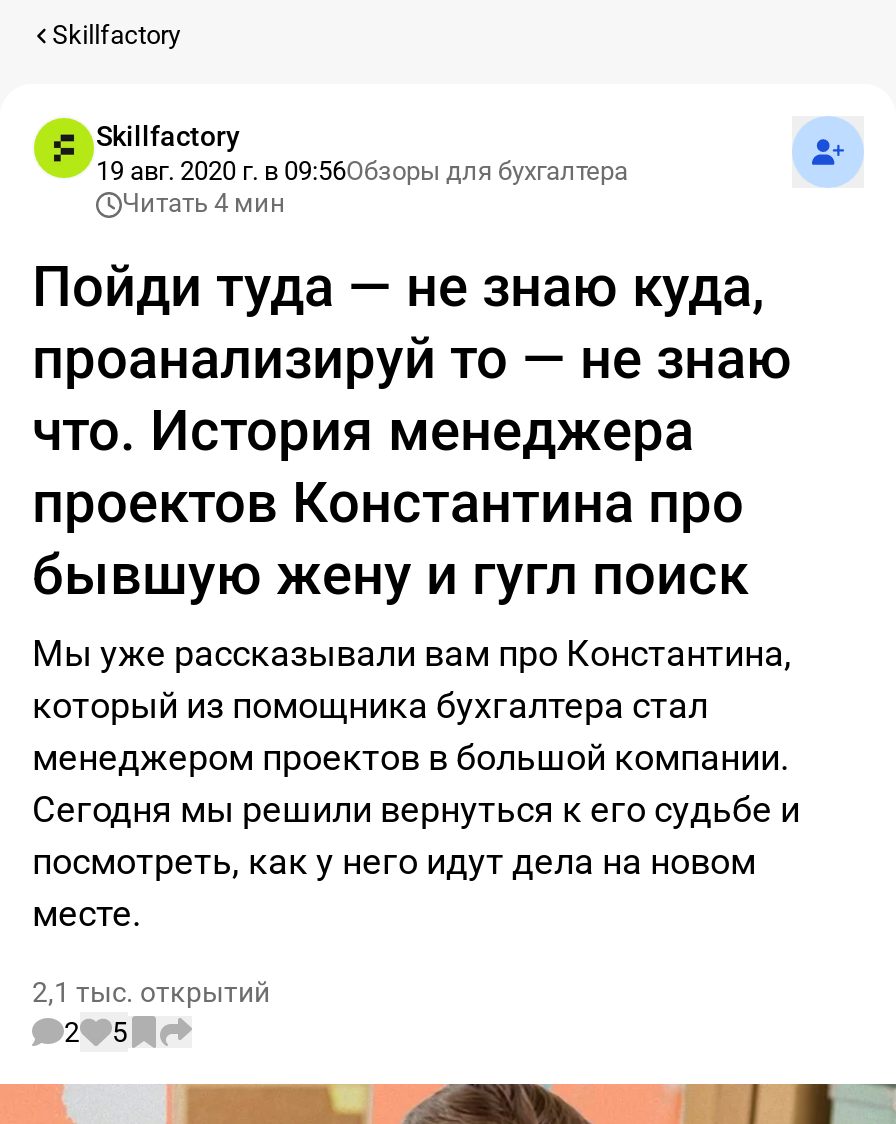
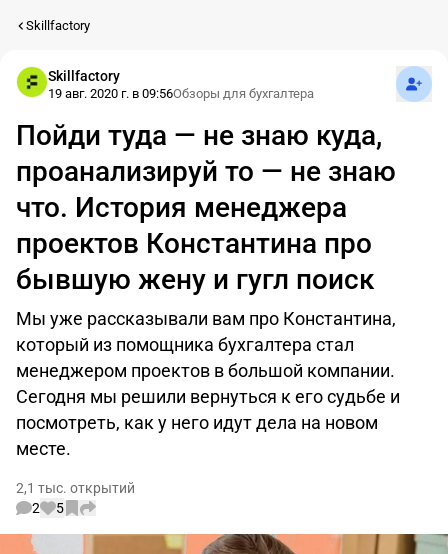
[122,188,286,218] Читать 4 мин -> none

